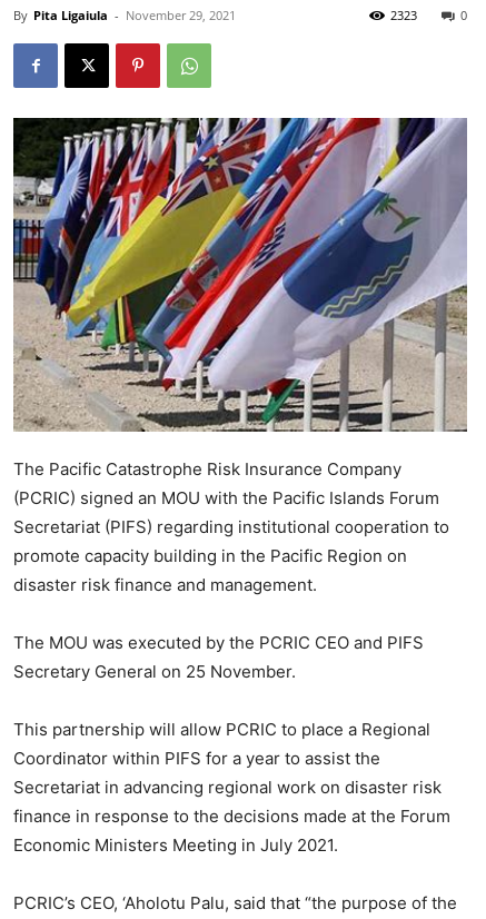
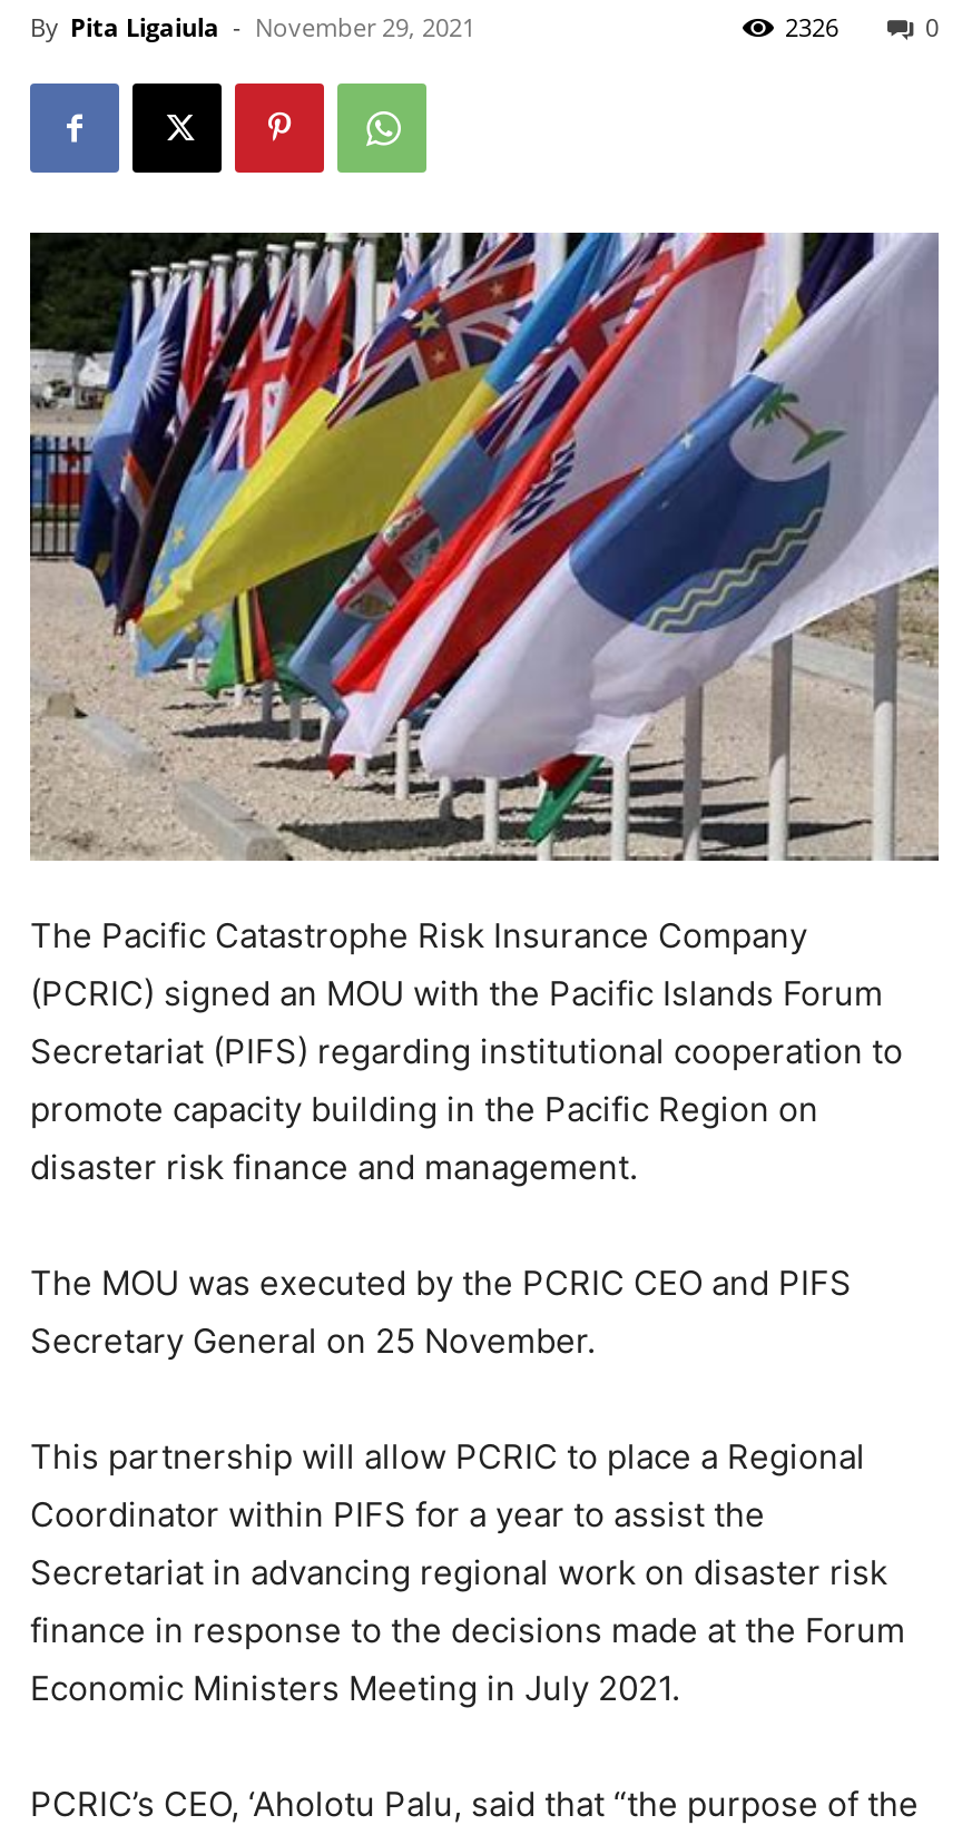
[390,7,417,23] 2323 -> [785,10,838,43] 2326

